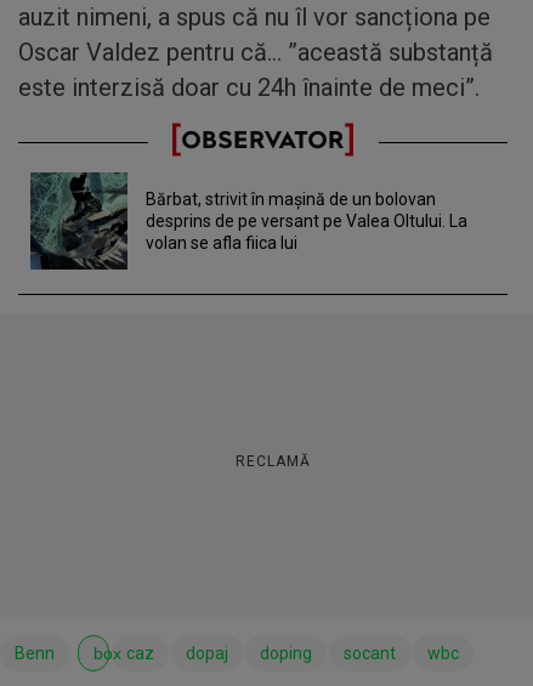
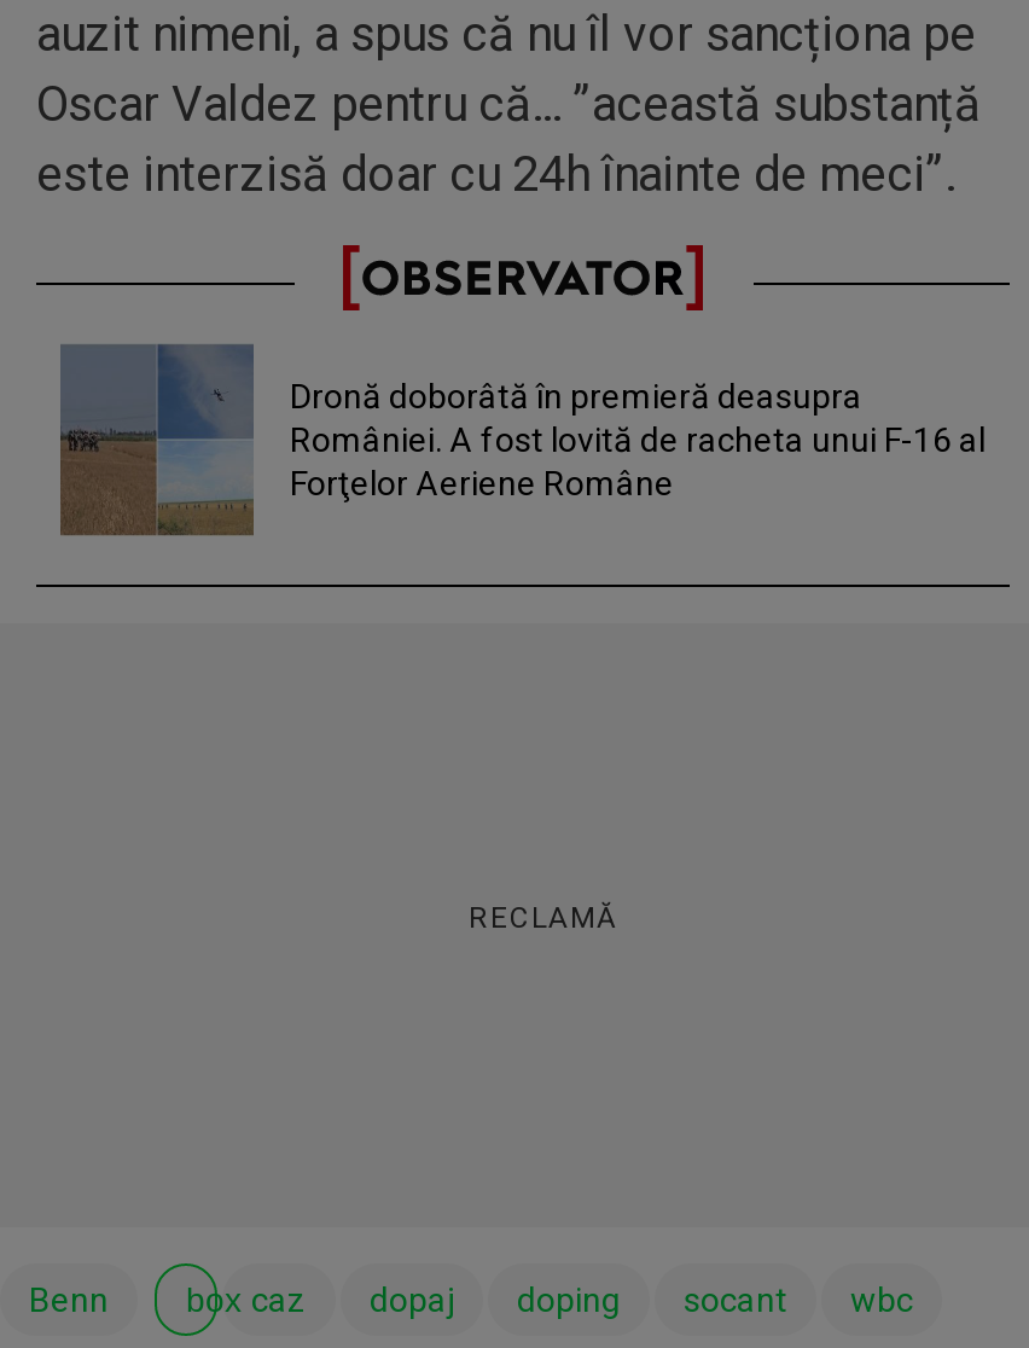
[29,172,467,271] [image] | Bărbat, strivit în maşină de un bolovan | desprins de pe versant pe Valea Oltului. La | volan se afla fiica lui -> [58,343,986,539] [image] | Dronă doborâtă în premieră deasupra | României. A fost lovită de racheta unui F-16 al | Forţelor Aeriene Române

